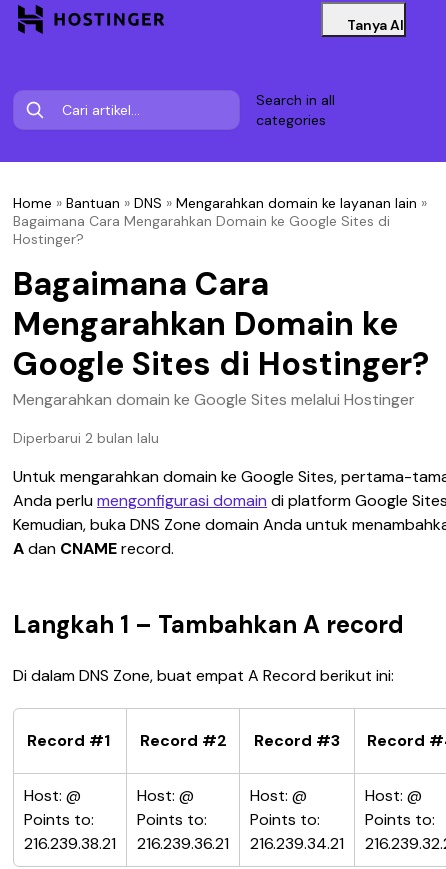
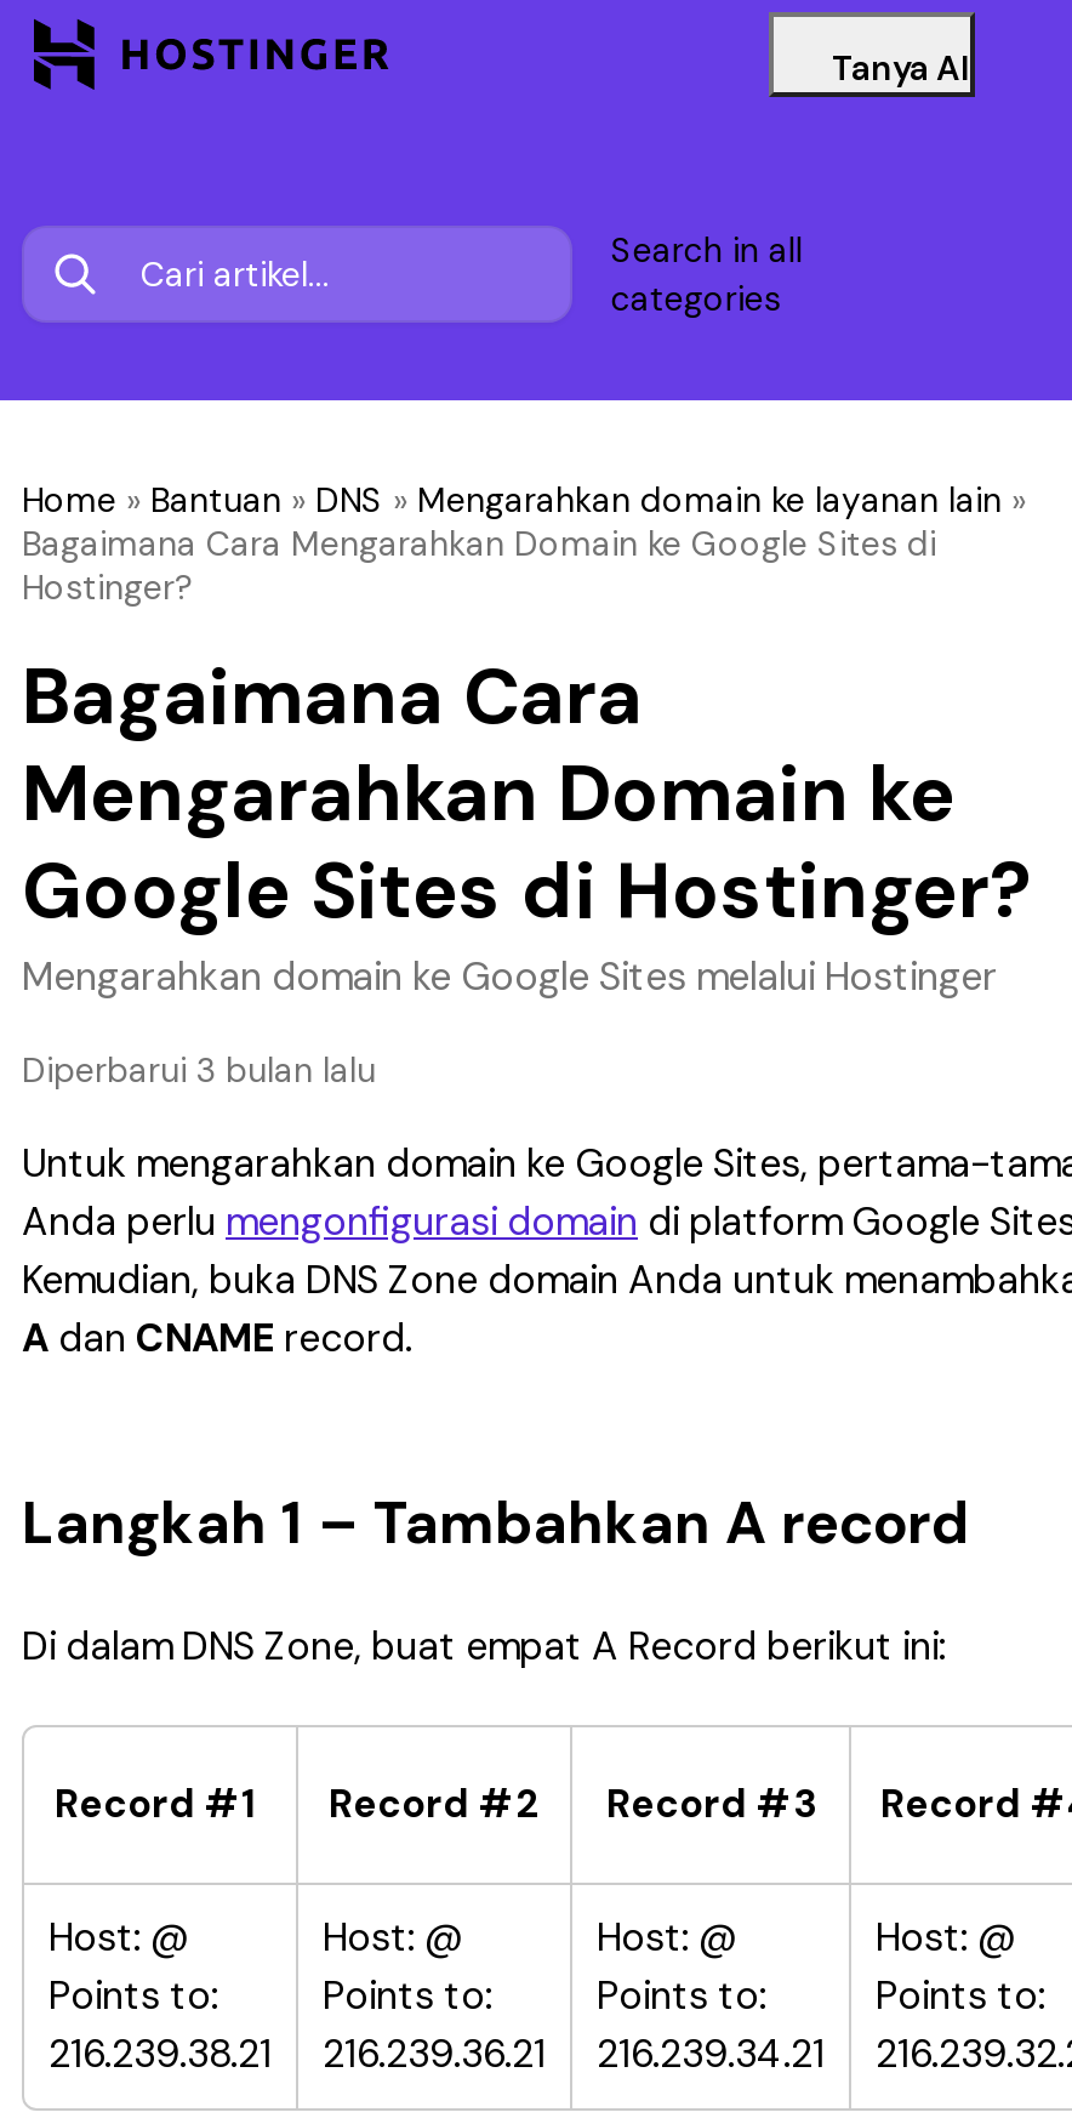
[13,429,159,447] Diperbarui 2 bulan lalu -> [22,1048,376,1092] Diperbarui 3 bulan lalu

